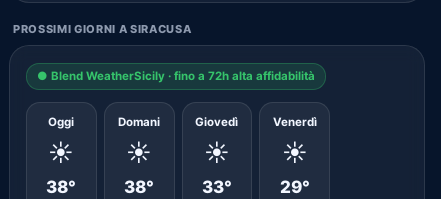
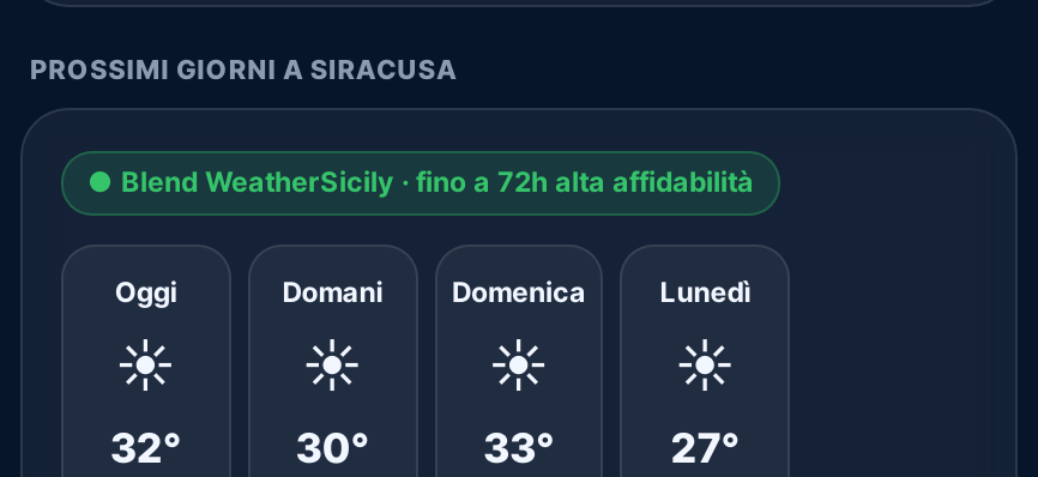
[195,115,238,129] Giovedì -> [452,276,586,309] Domenica
[273,115,317,129] Venerdì -> [660,276,751,309] Lunedì
[46,177,76,197] 38° -> [110,424,182,472] 32°
[124,177,154,197] 38° -> [295,424,370,472] 30°
[280,177,310,197] 29° -> [671,424,740,472] 27°

